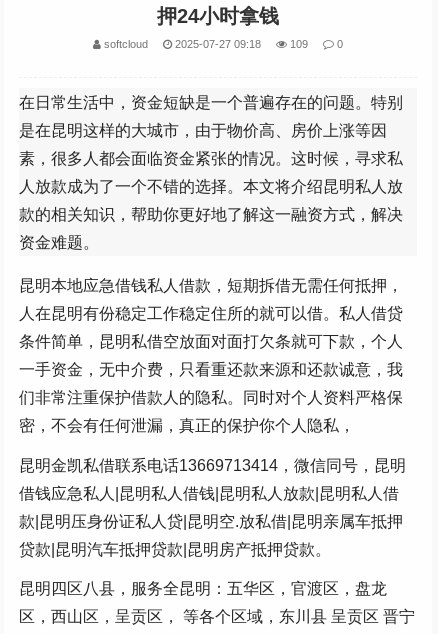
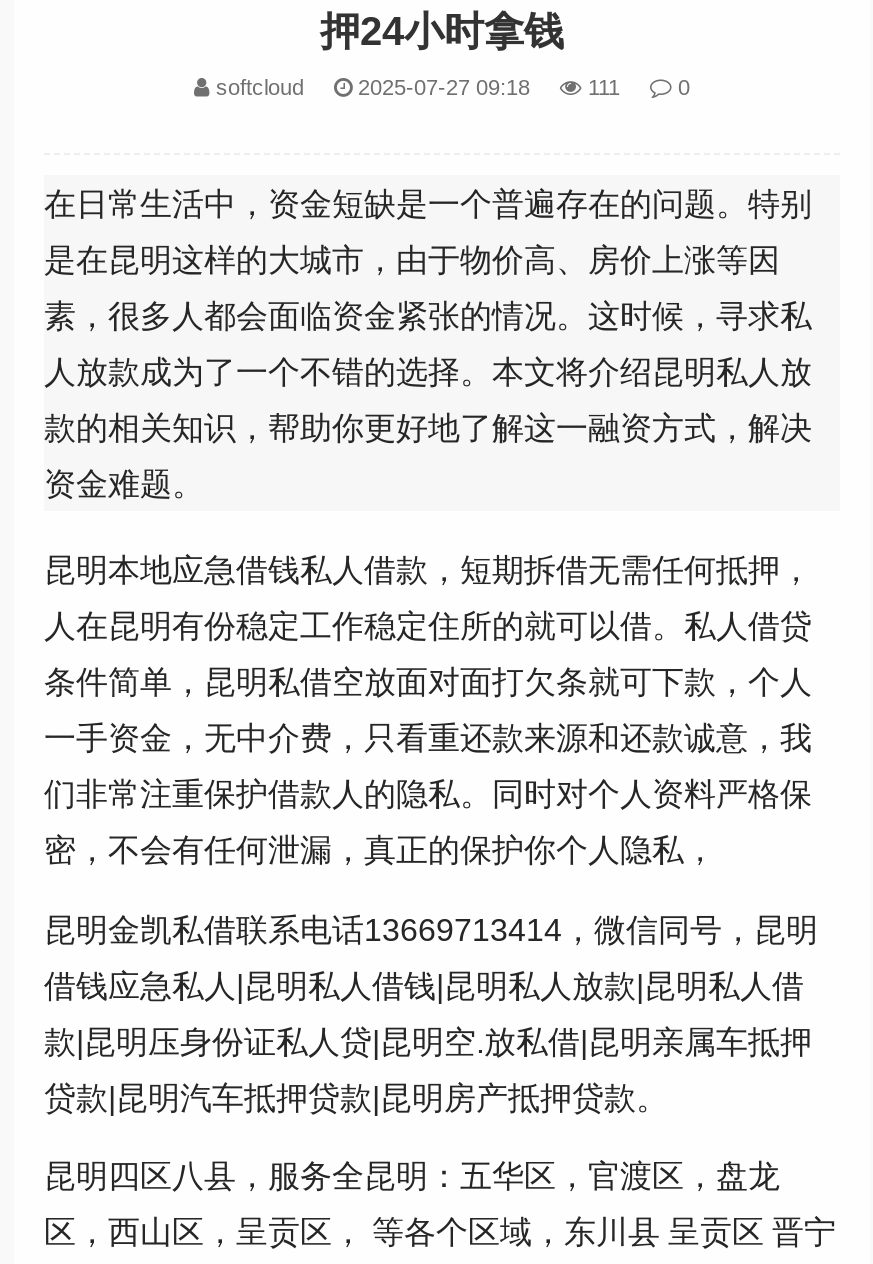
[287,38,308,50] 109 -> [582,75,620,99] 111

